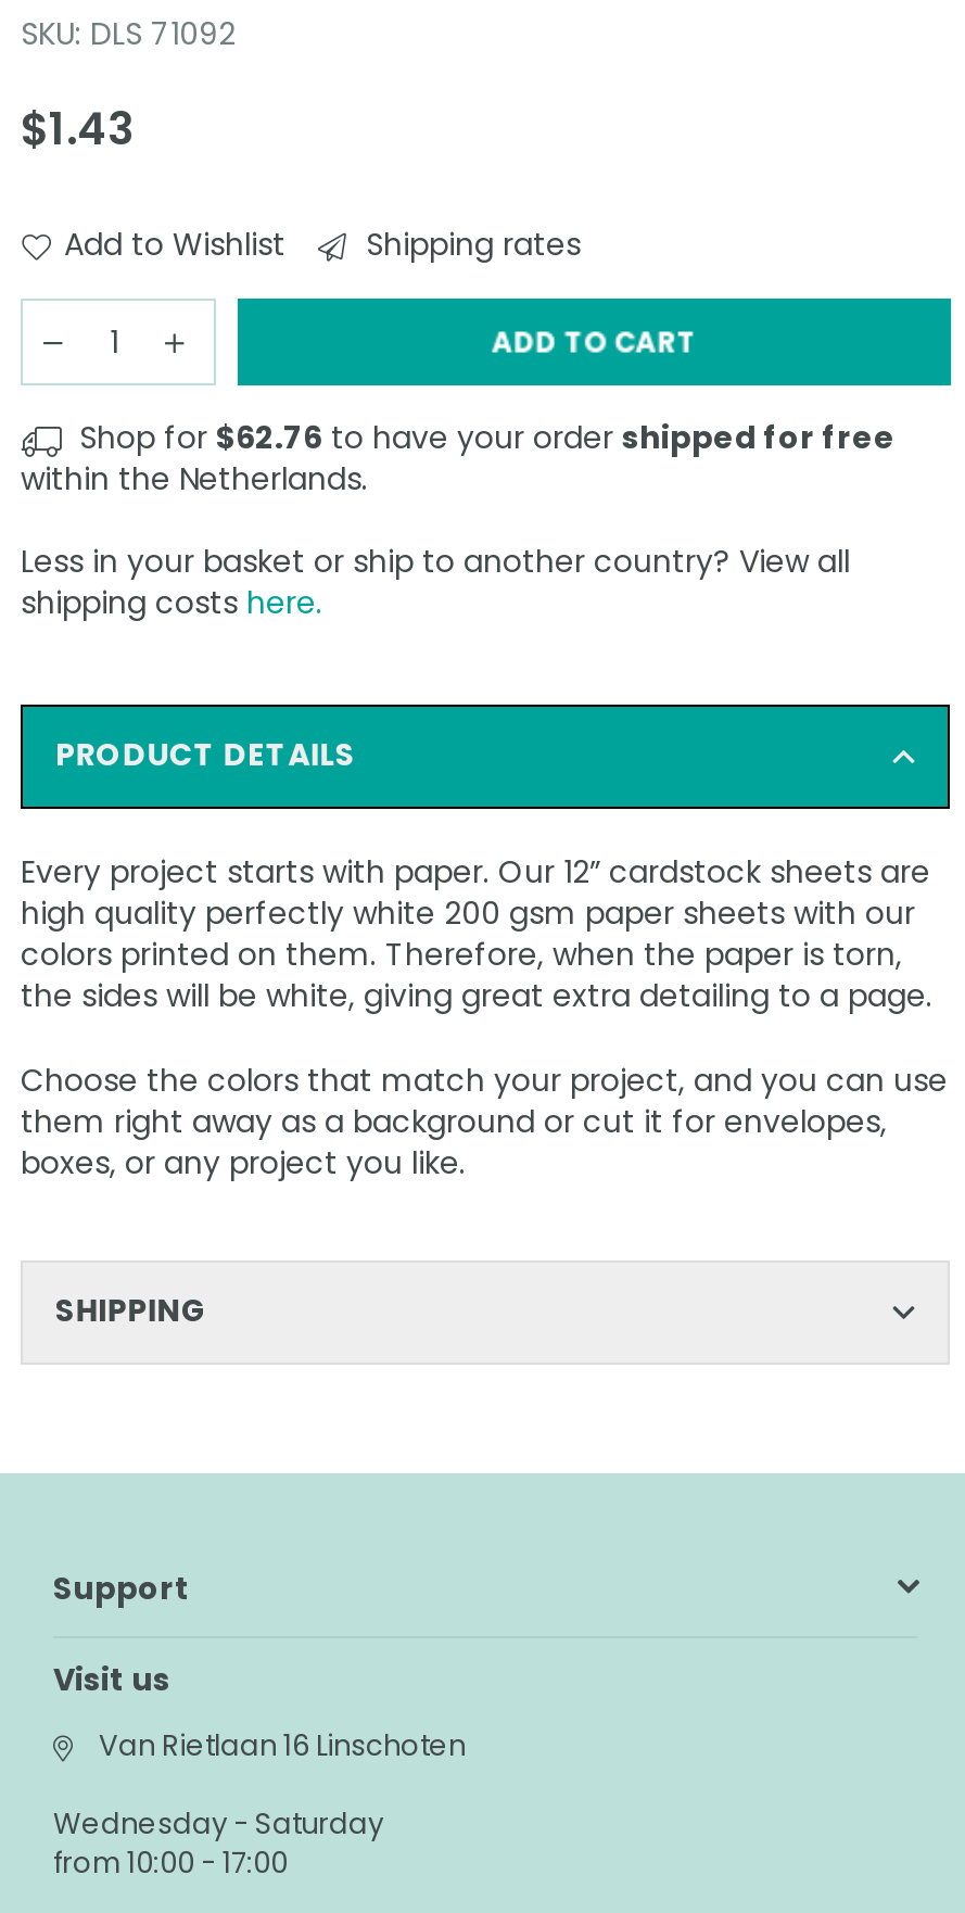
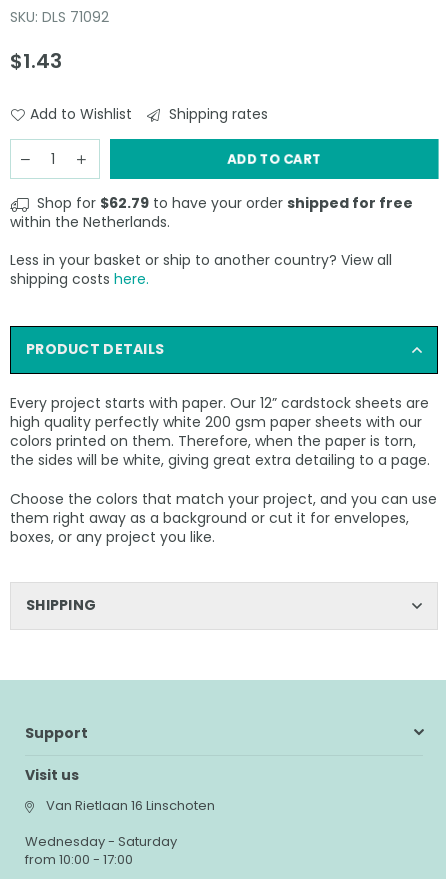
[71,416,896,459] Shop for $62.76 to have your order shipped for free -> [33,193,413,213] Shop for $62.79 to have your order shipped for free

